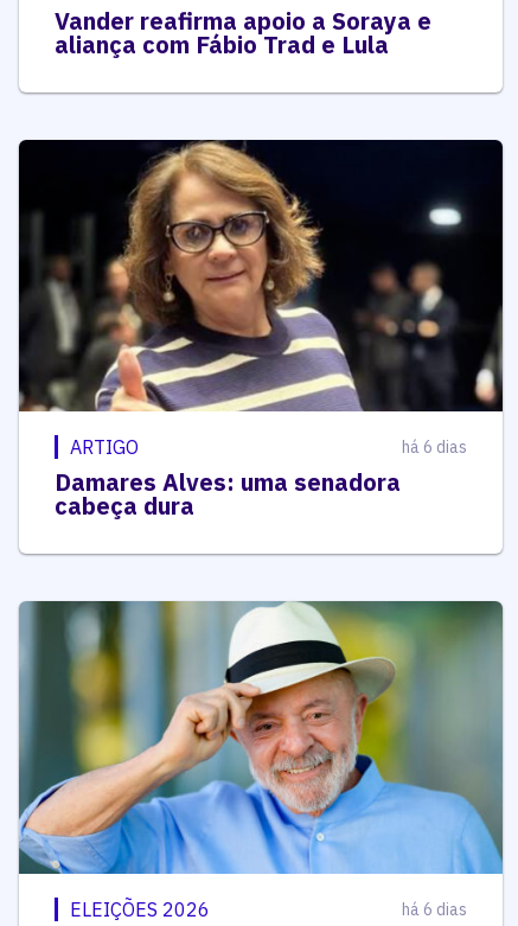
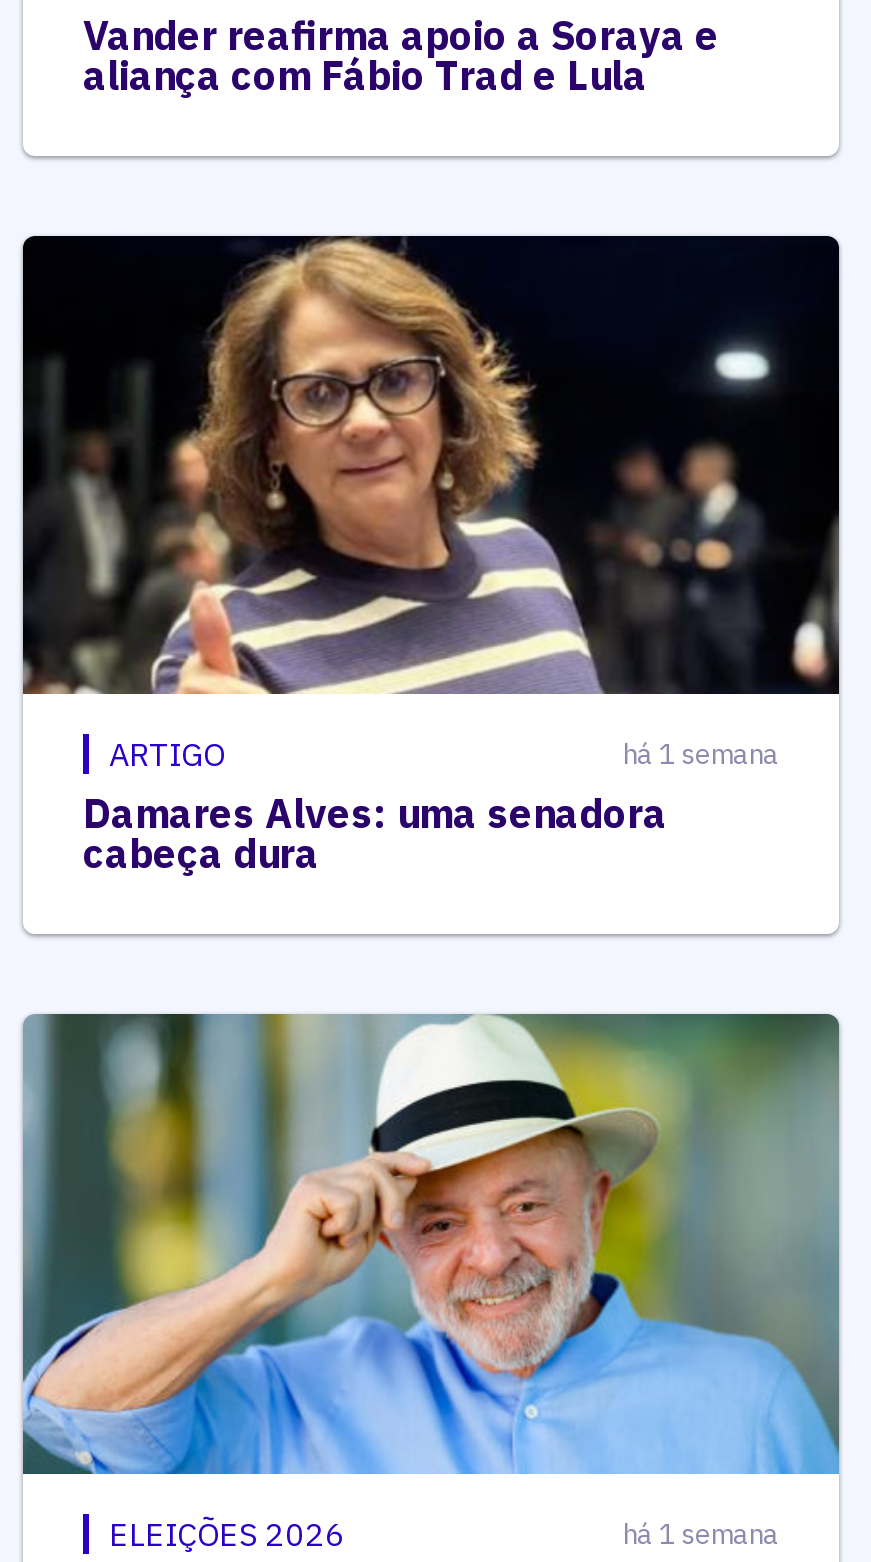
[402,436,467,458] há 6 dias -> [623,736,779,772] há 1 semana
[402,898,467,919] há 6 dias -> [623,1515,779,1551] há 1 semana

